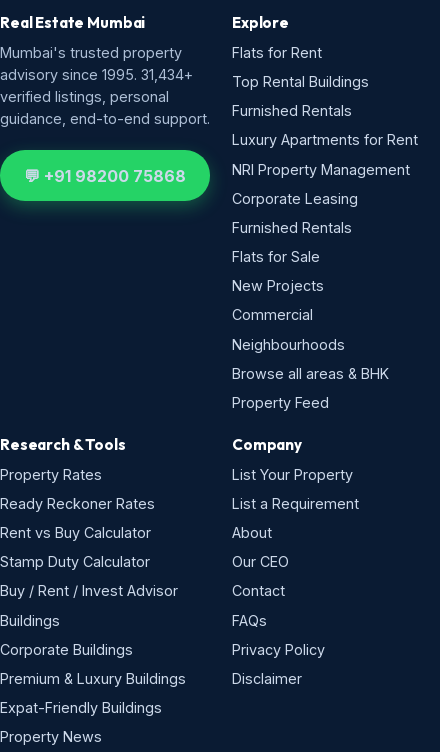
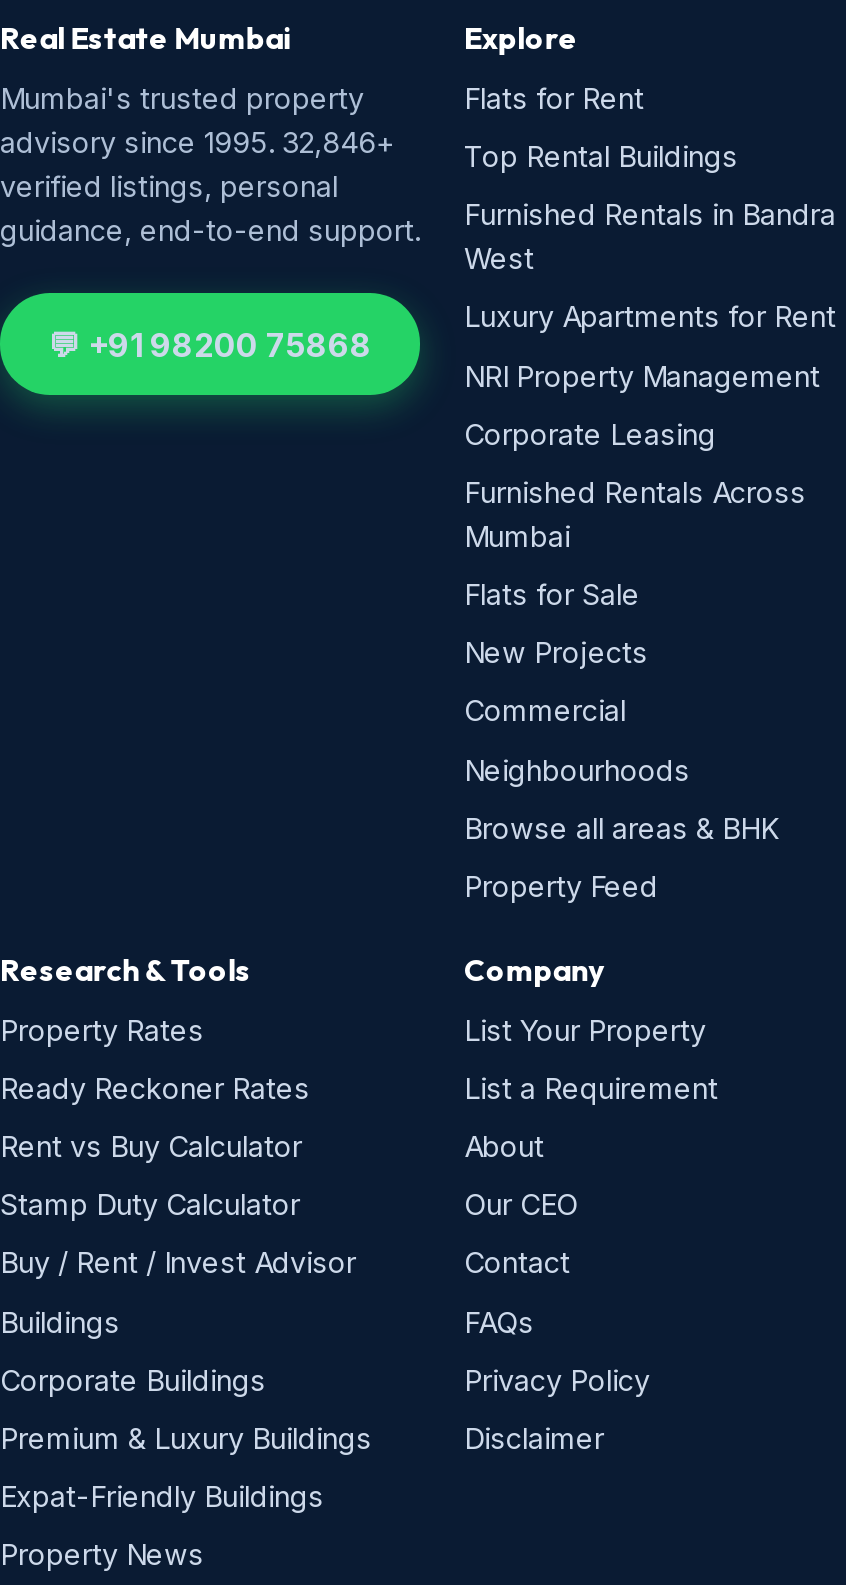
[0,66,193,83] advisory since 1995. 31,434+ -> [0,125,394,159] advisory since 1995. 32,846+
[232,102,352,119] Furnished Rentals -> [464,197,836,275] Furnished Rentals in Bandra | West
[232,219,352,236] Furnished Rentals -> [464,475,806,553] Furnished Rentals Across | Mumbai

